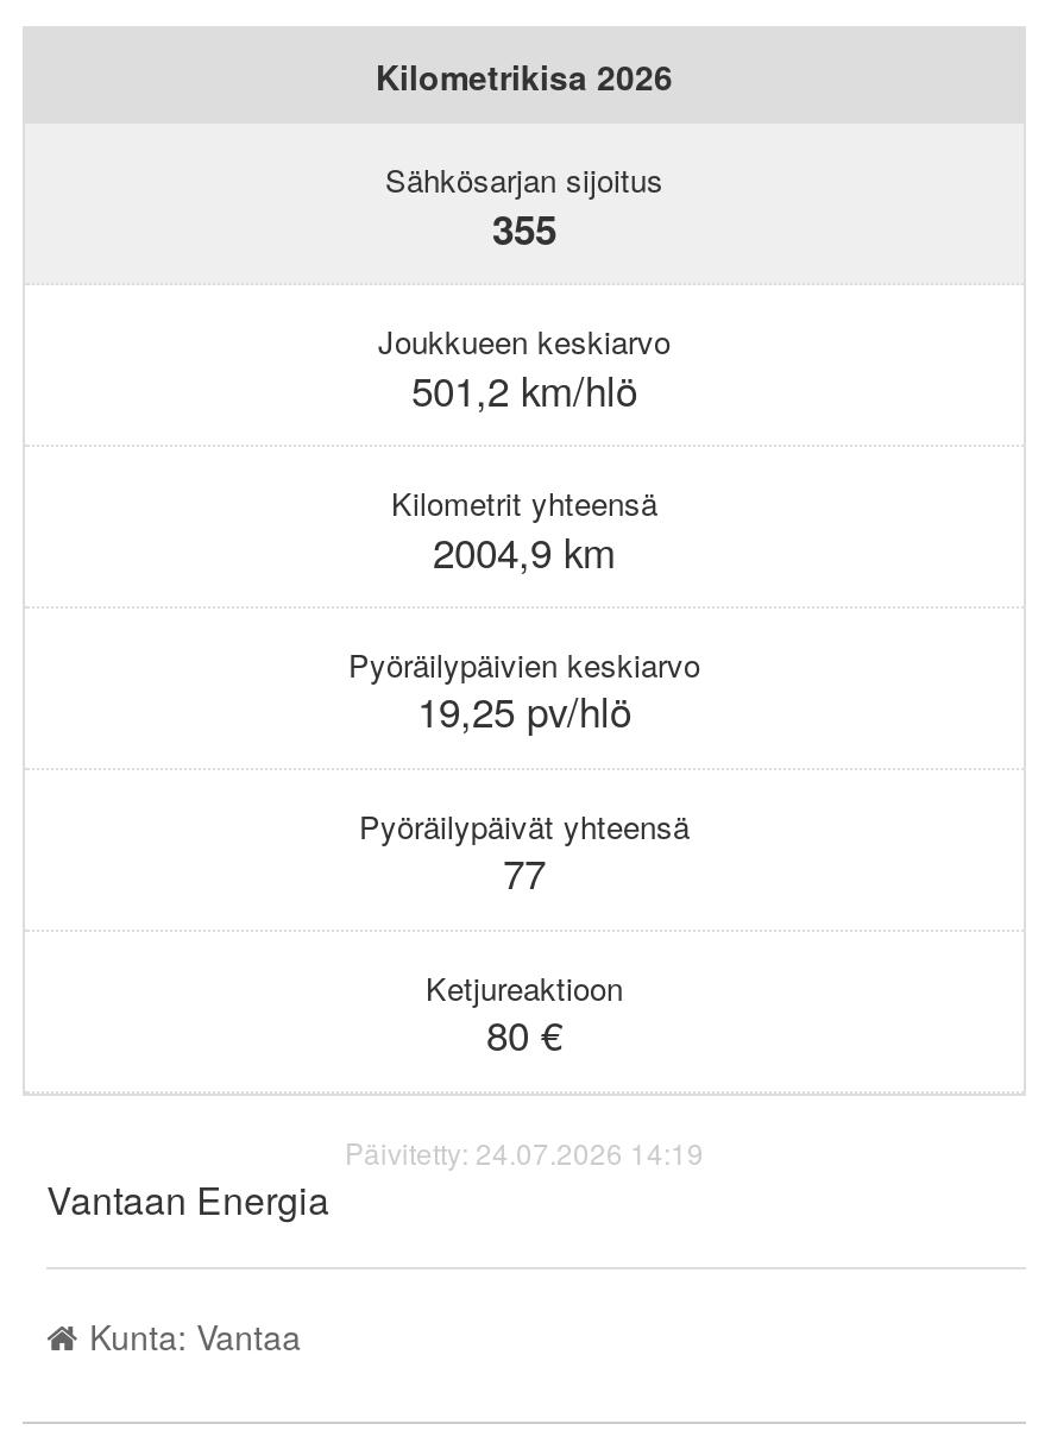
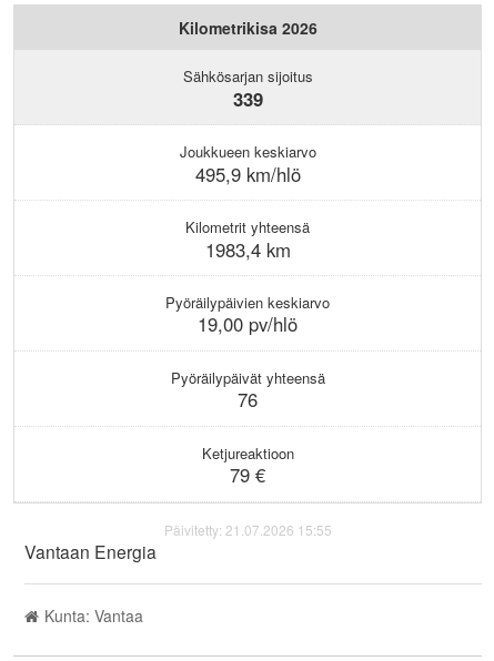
[492,199,556,256] 355 -> [233,85,263,112] 339
[411,360,637,417] 501,2 km/hlö -> [195,160,300,187] 495,9 km/hlö
[433,522,616,579] 2004,9 km -> [205,236,290,262] 1983,4 km
[417,683,631,741] 19,25 pv/hlö -> [198,311,298,338] 19,00 pv/hlö
[503,845,546,902] 77 -> [238,387,258,413] 76
[486,1007,562,1064] 80 € -> [230,462,265,488] 79 €
[345,1131,704,1171] Päivitetty: 24.07.2026 14:19 -> [164,520,331,539] Päivitetty: 21.07.2026 15:55

